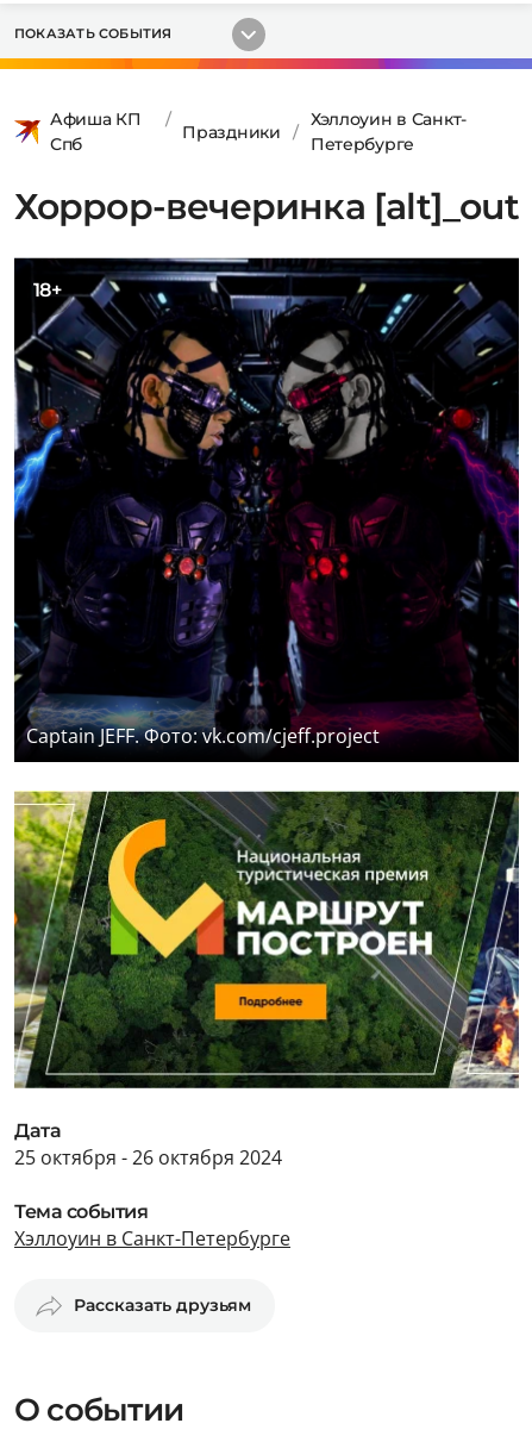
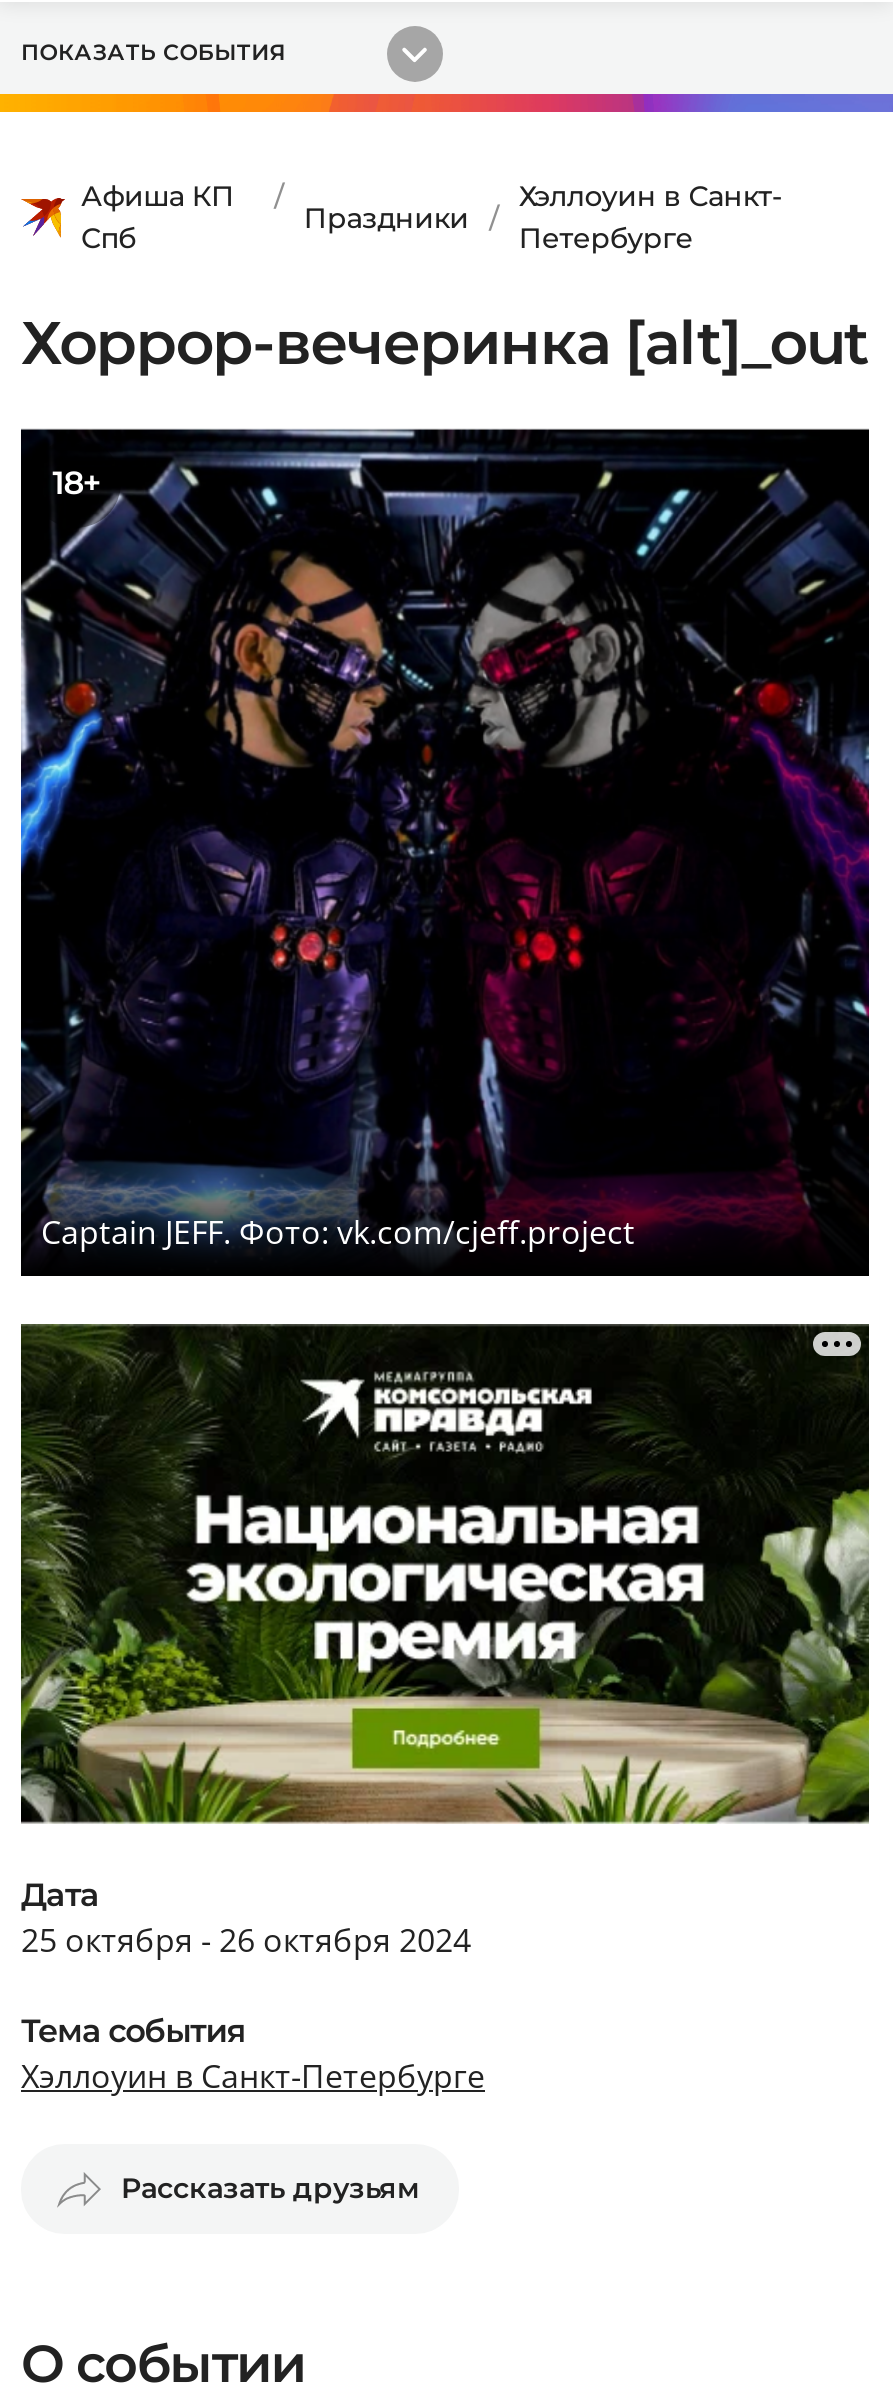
[13,791,520,1090] [image] -> [19,1322,871,1824] [image]

